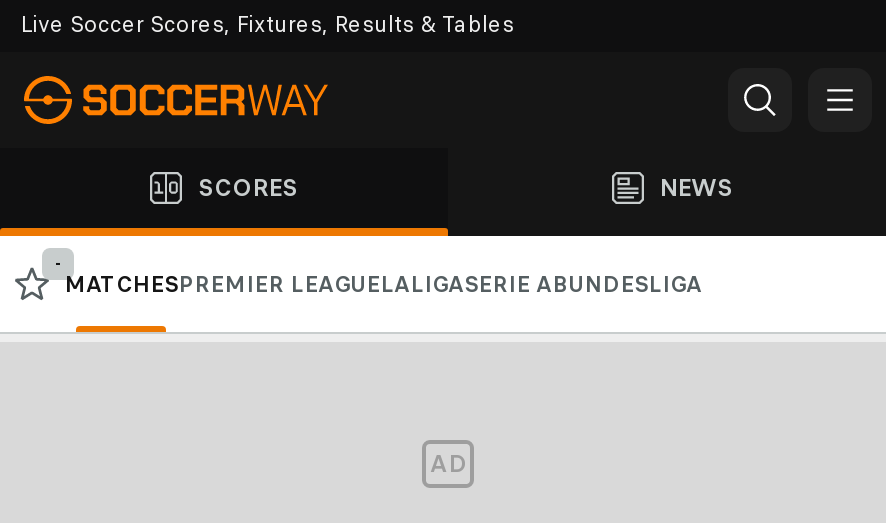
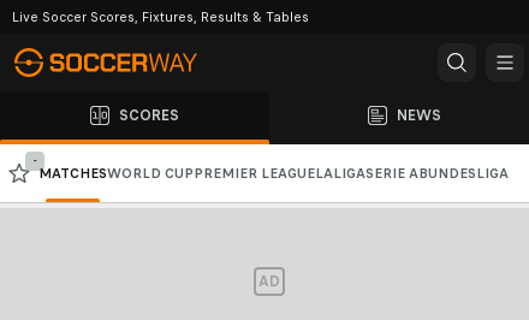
[64,270,702,298] MATCHESPREMIER LEAGUELALIGASERIE ABUNDESLIGA -> [38,165,509,182] MATCHESWORLD CUP PREMIER LEAGUELALIGASERIE A BUNDESLIGA

